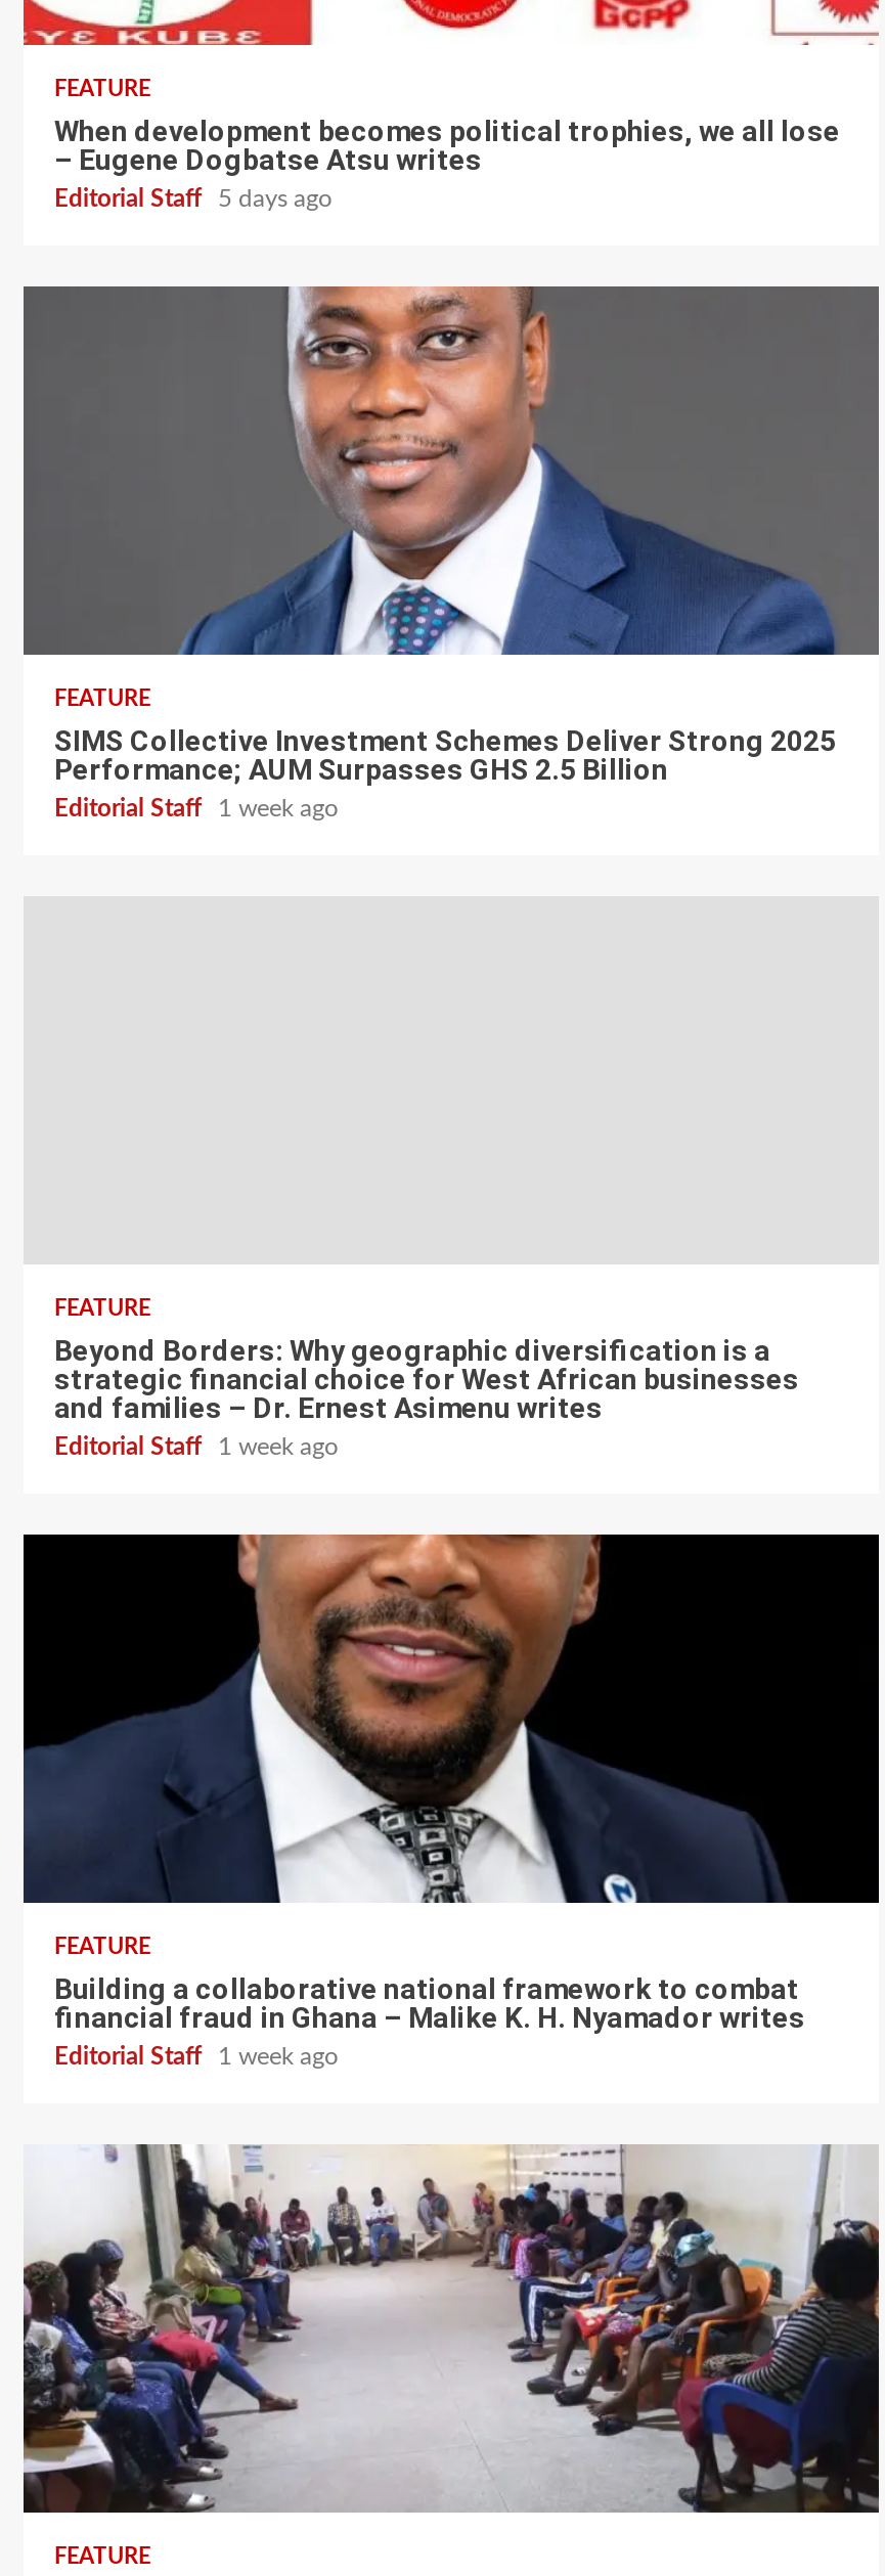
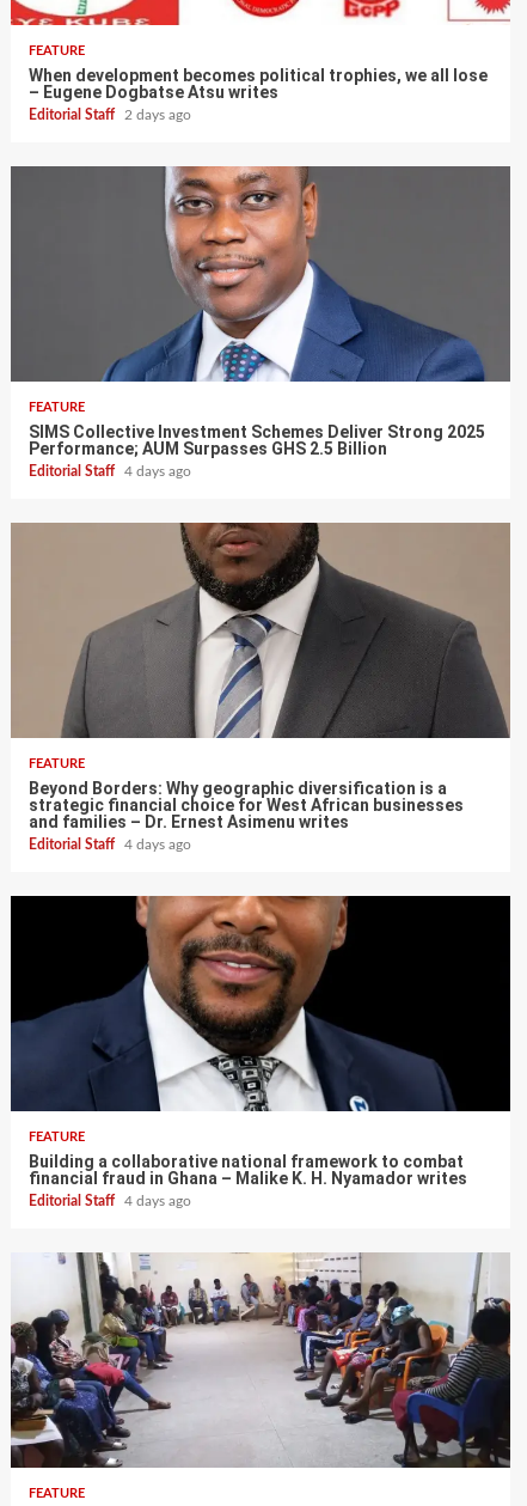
[54,185,333,210] Editorial Staff 5 days ago -> [29,108,191,122] Editorial Staff 2 days ago
none -> [11,522,510,739] [image]
[54,795,339,819] Editorial Staff 1 week ago -> [29,465,191,479] Editorial Staff 4 days ago
[54,1433,339,1458] Editorial Staff 1 week ago -> [29,838,191,852] Editorial Staff 4 days ago
[54,2043,339,2067] Editorial Staff 1 week ago -> [29,1194,191,1209] Editorial Staff 4 days ago

